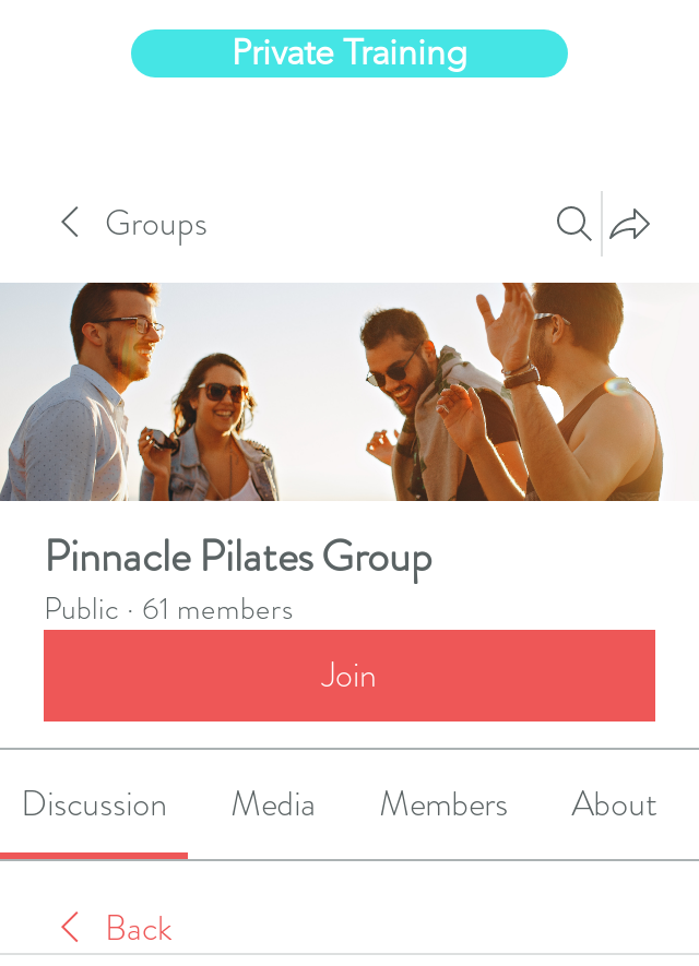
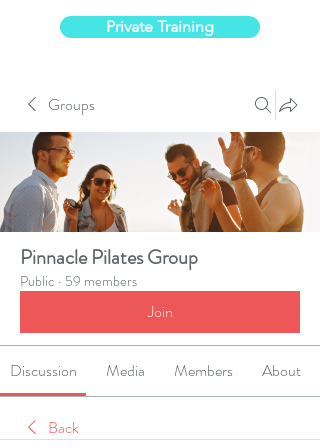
[44,586,293,630] Public · 61 members -> [20,271,137,291] Public · 59 members

